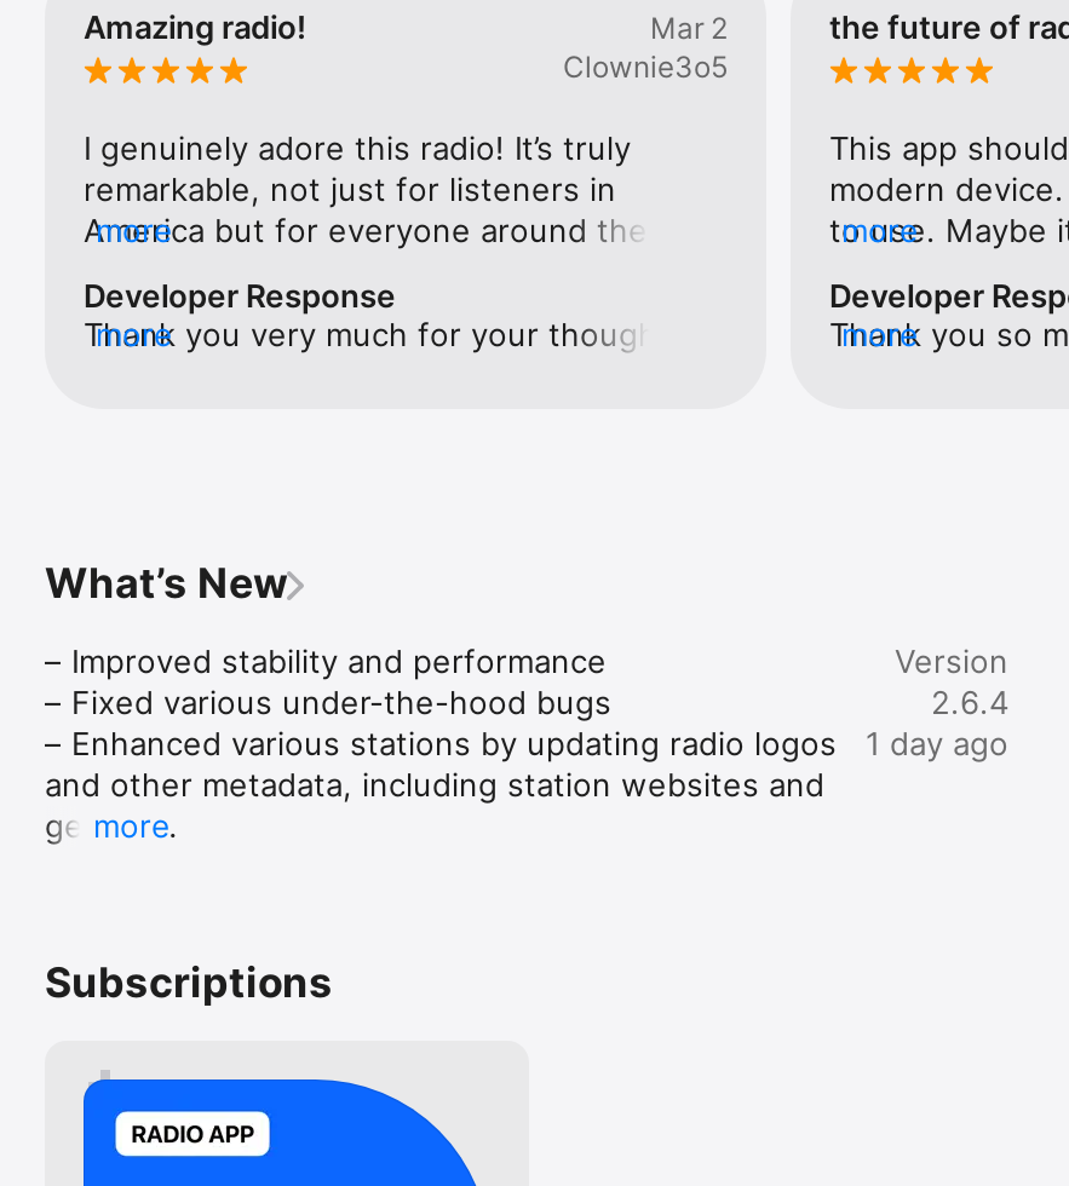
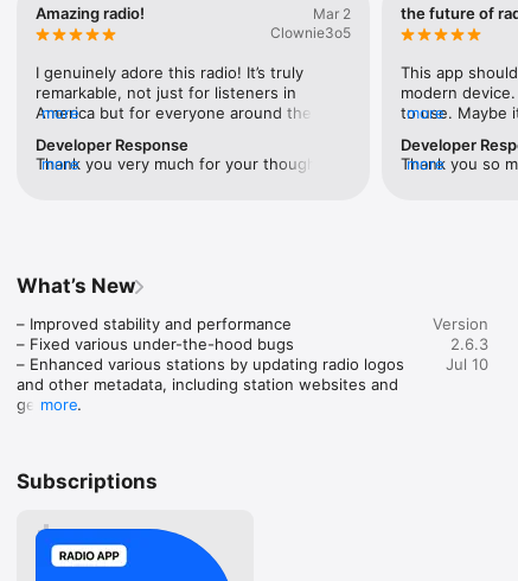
[866,682,1008,762] 2.6.4 | 1 day ago -> [446,334,488,373] 2.6.3 | Jul 10

